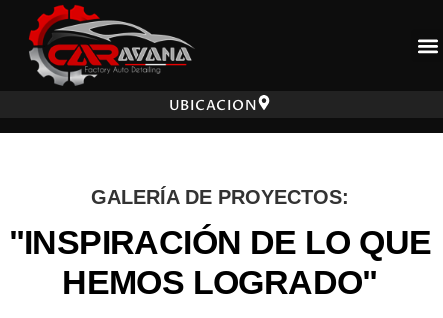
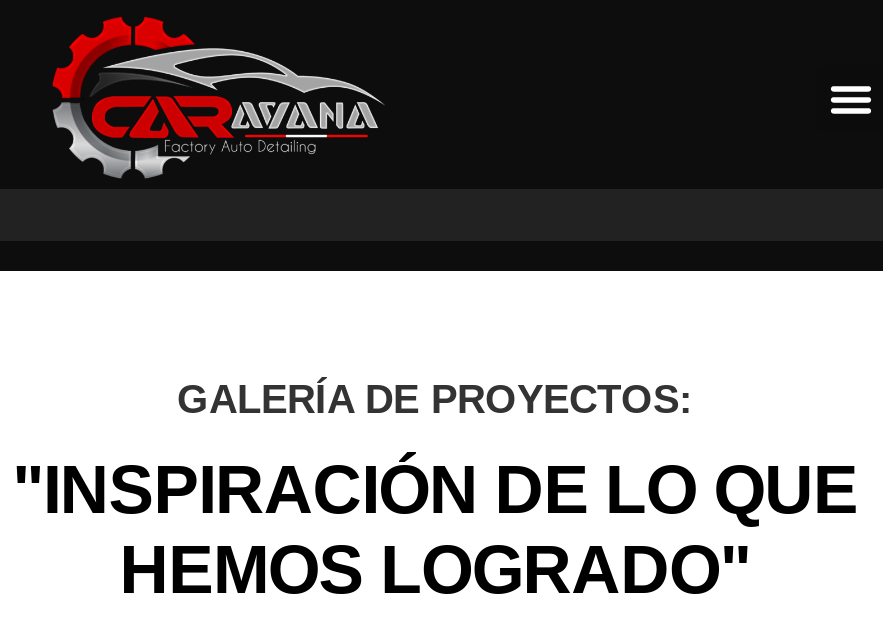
[168,96,257,115] UBICACION -> none

